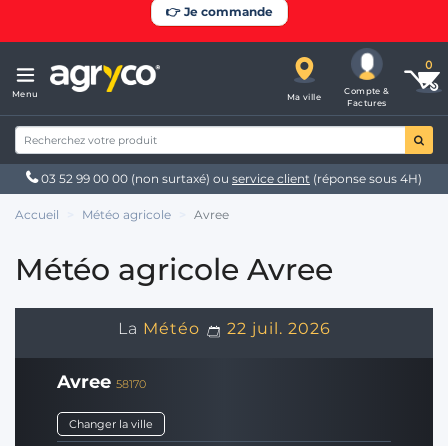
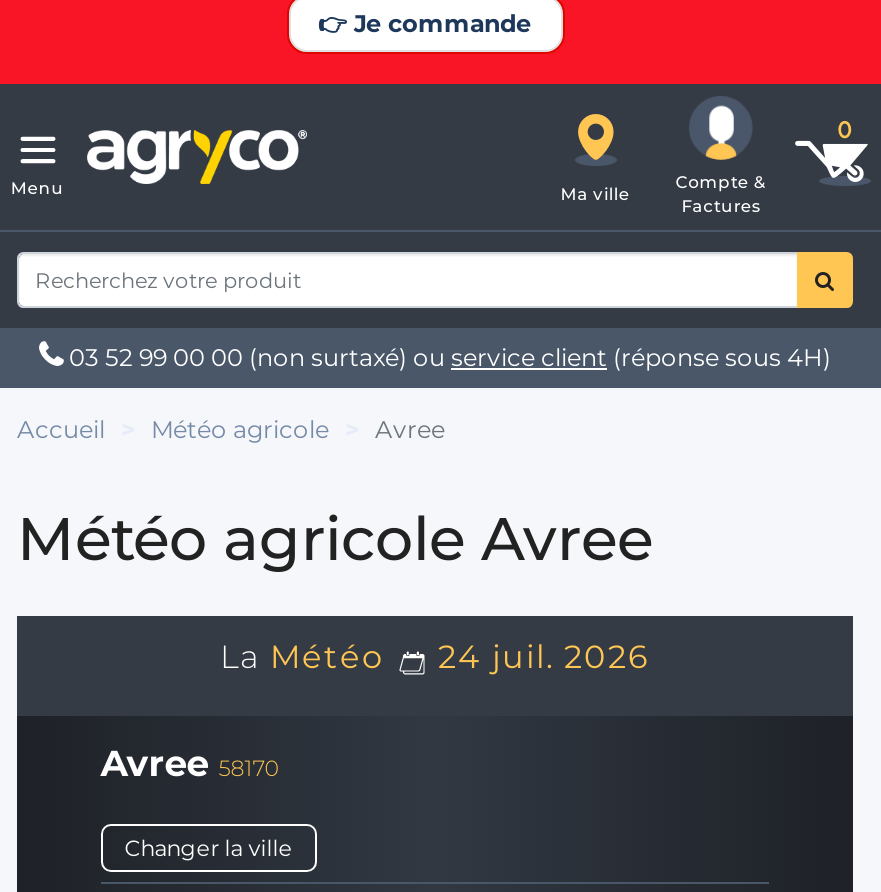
[117,319,330,338] La Météo 22 juil. 2026 -> [220,639,650,677] La Météo 24 juil. 2026

